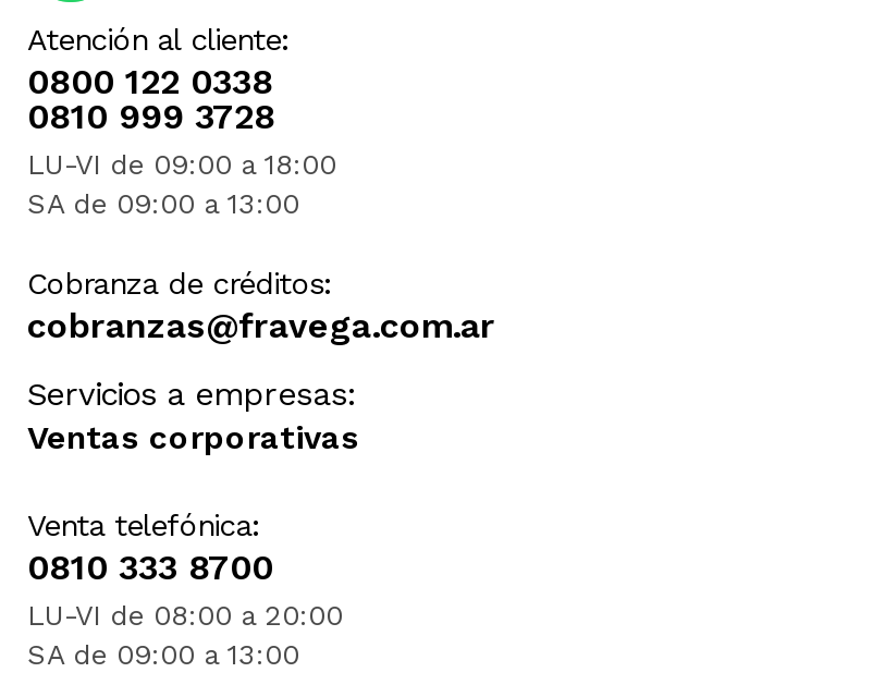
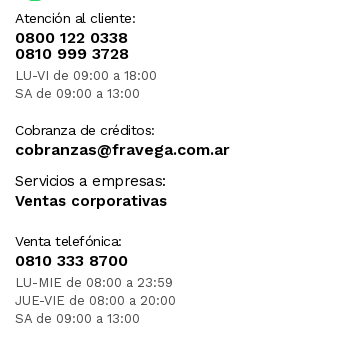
[27,599,343,631] LU-VI de 08:00 a 20:00 -> [15,275,176,308] LU-MIE de 08:00 a 23:59 | JUE-VIE de 08:00 a 20:00

